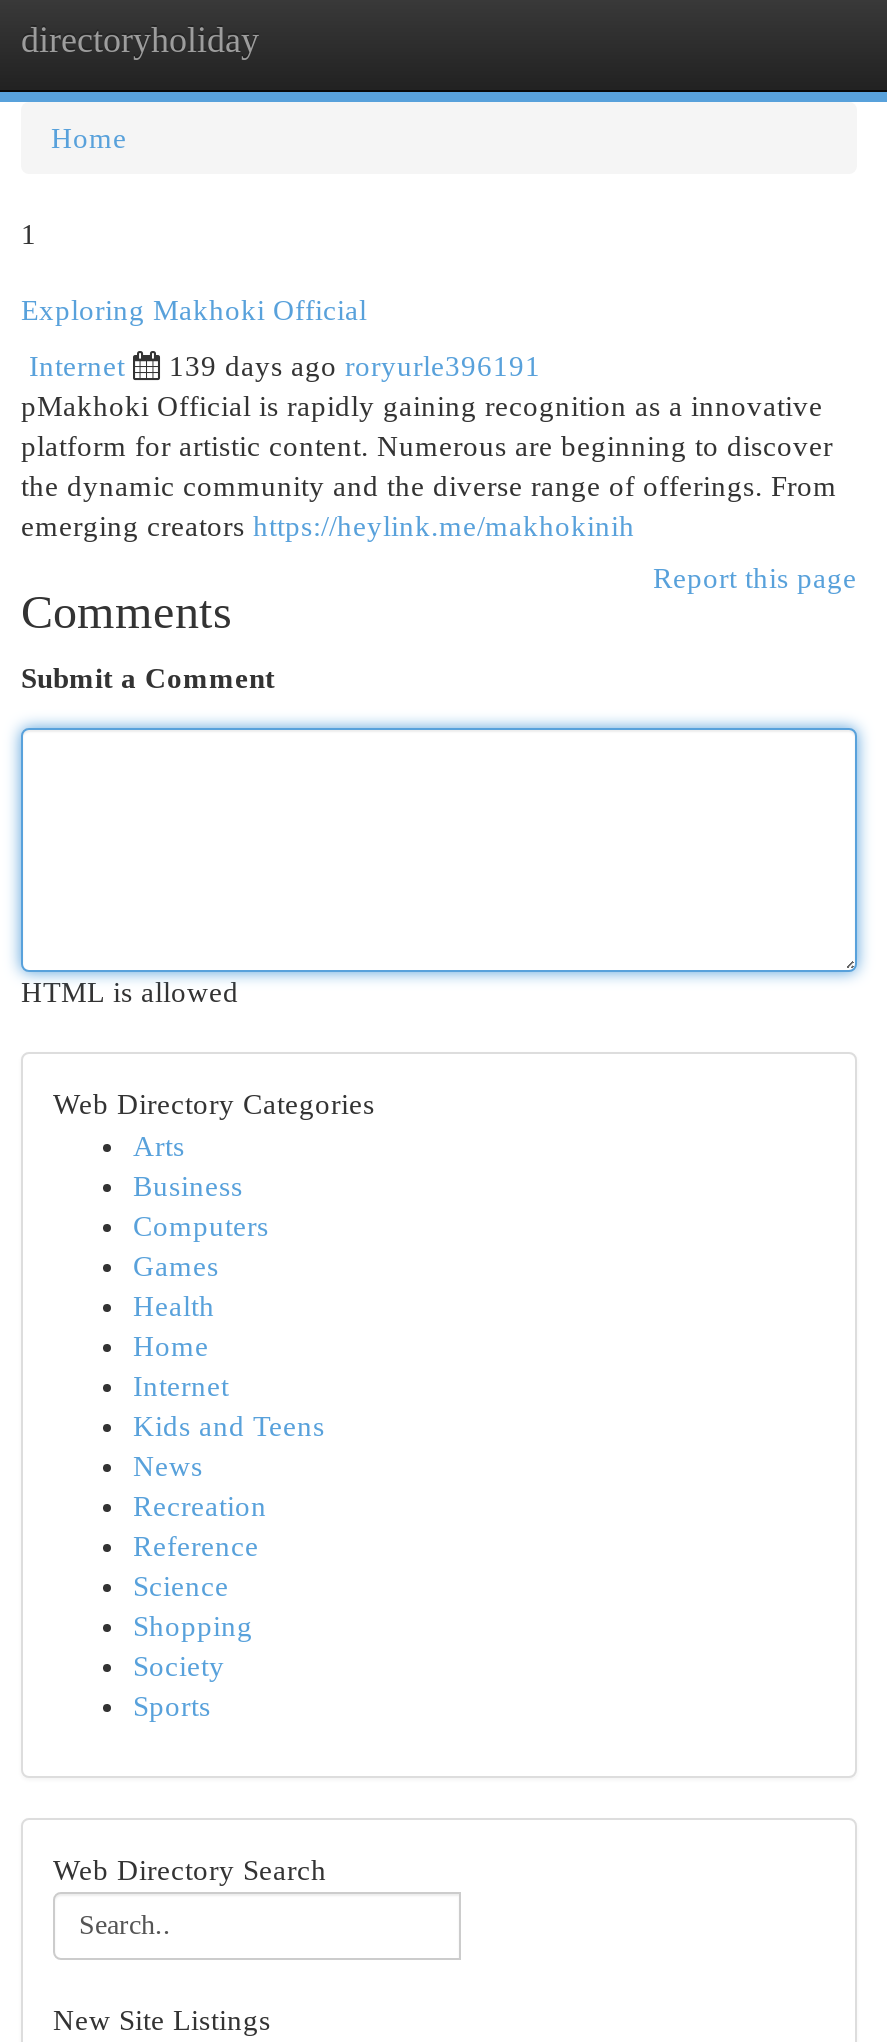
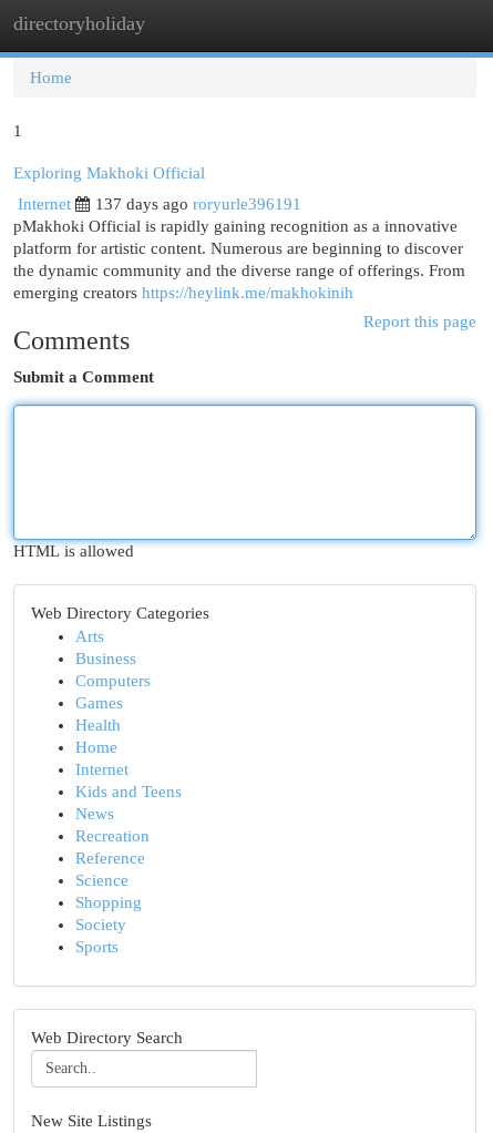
[169,350,541,382] 139 days ago roryurle396191 -> [95,195,301,213] 137 days ago roryurle396191

